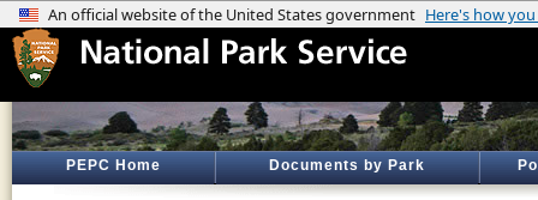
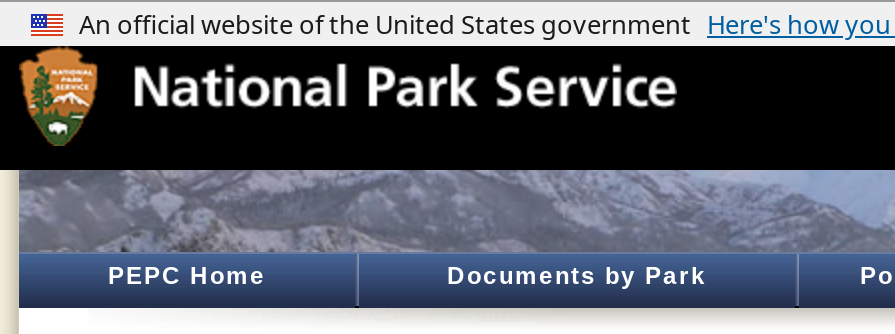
[12,102,534,152] [image] -> [21,168,889,254] [image]

